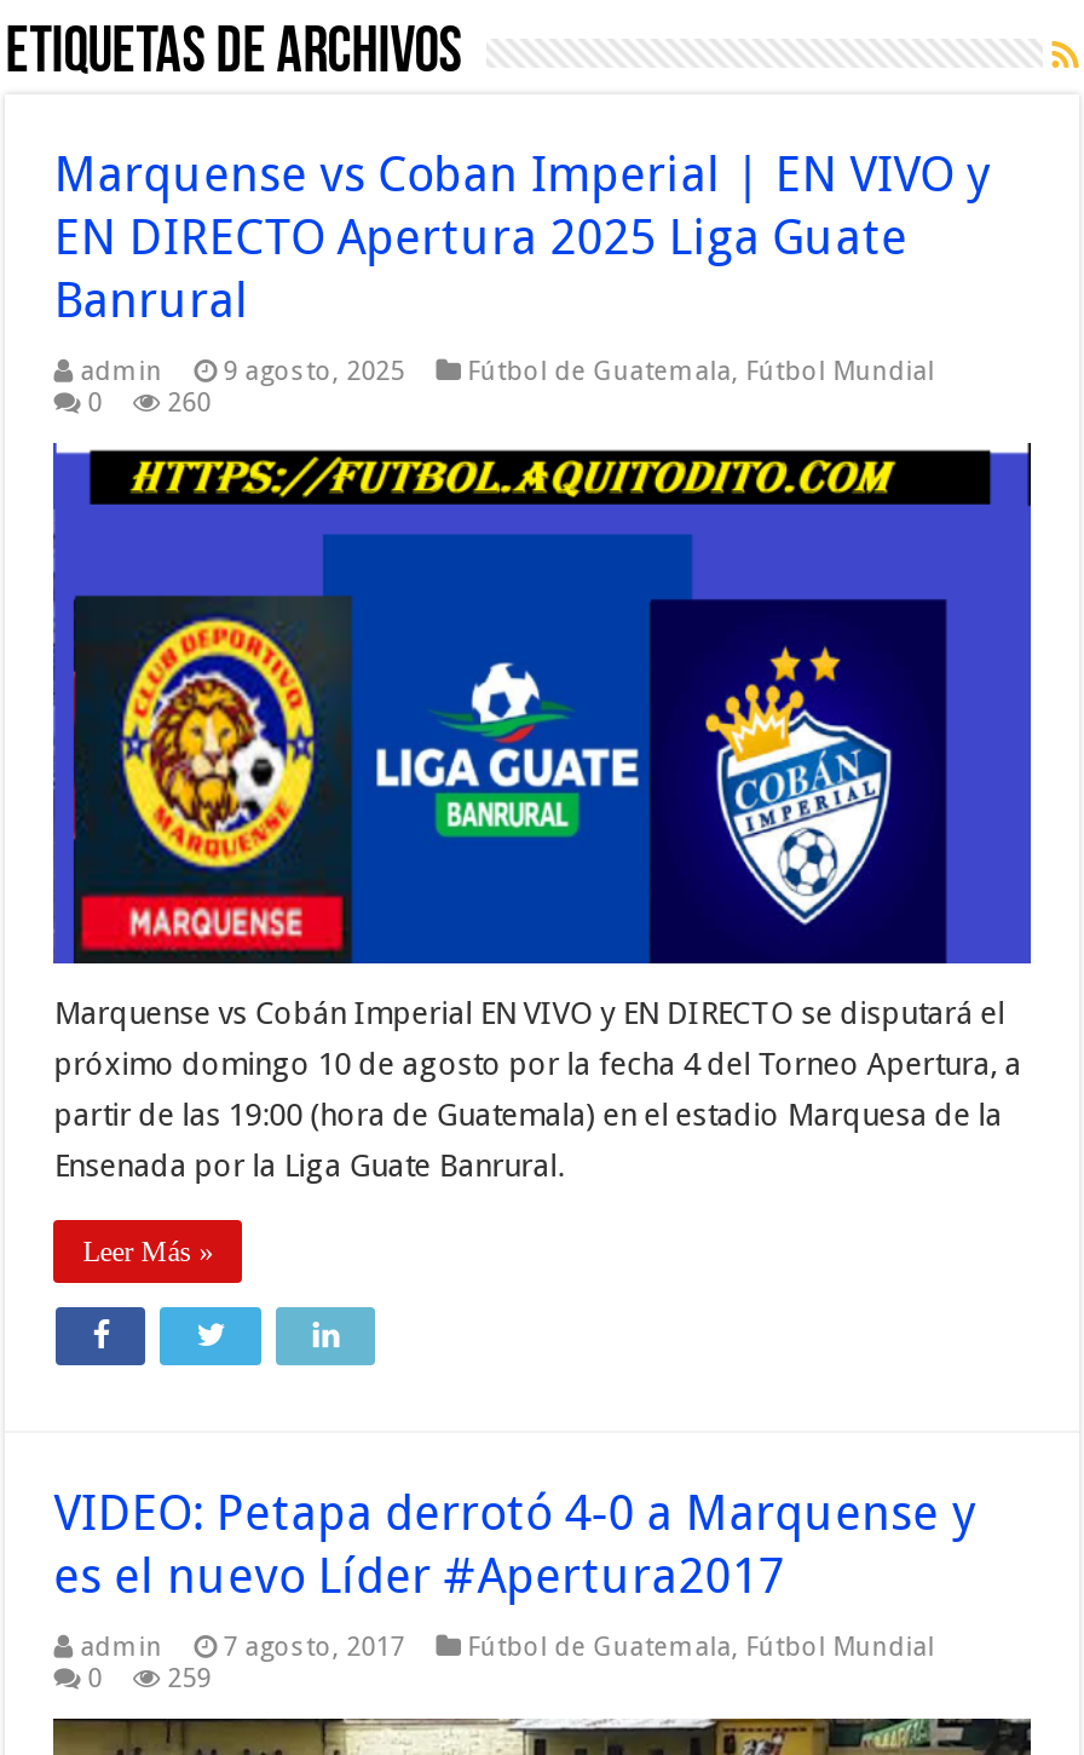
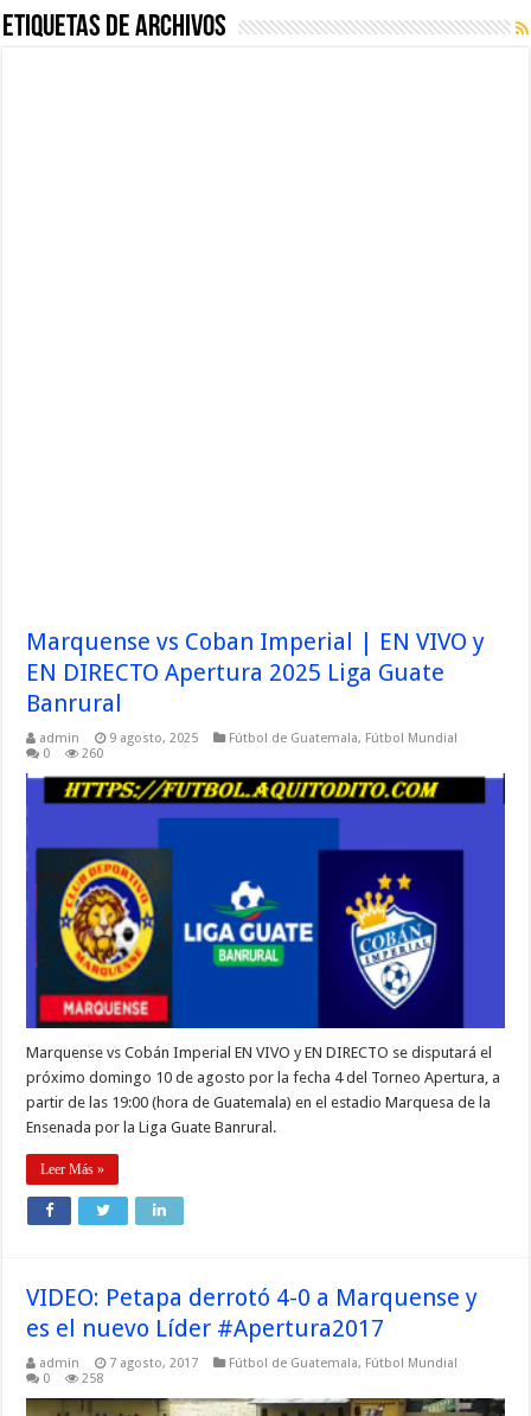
[167,1663,211,1694] 259 -> [82,1371,103,1386] 258

